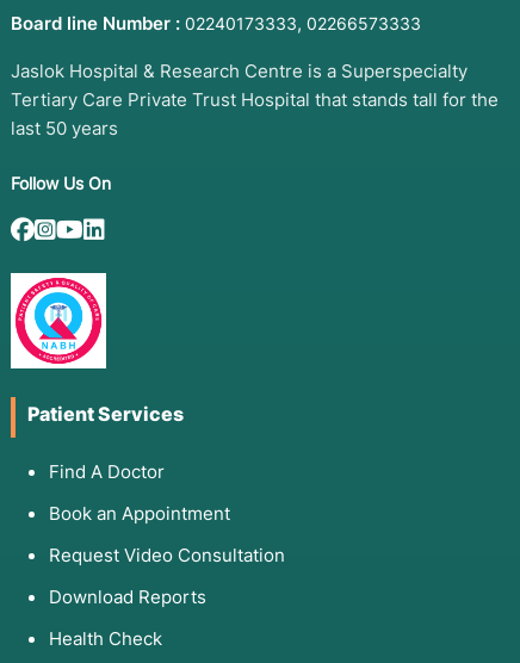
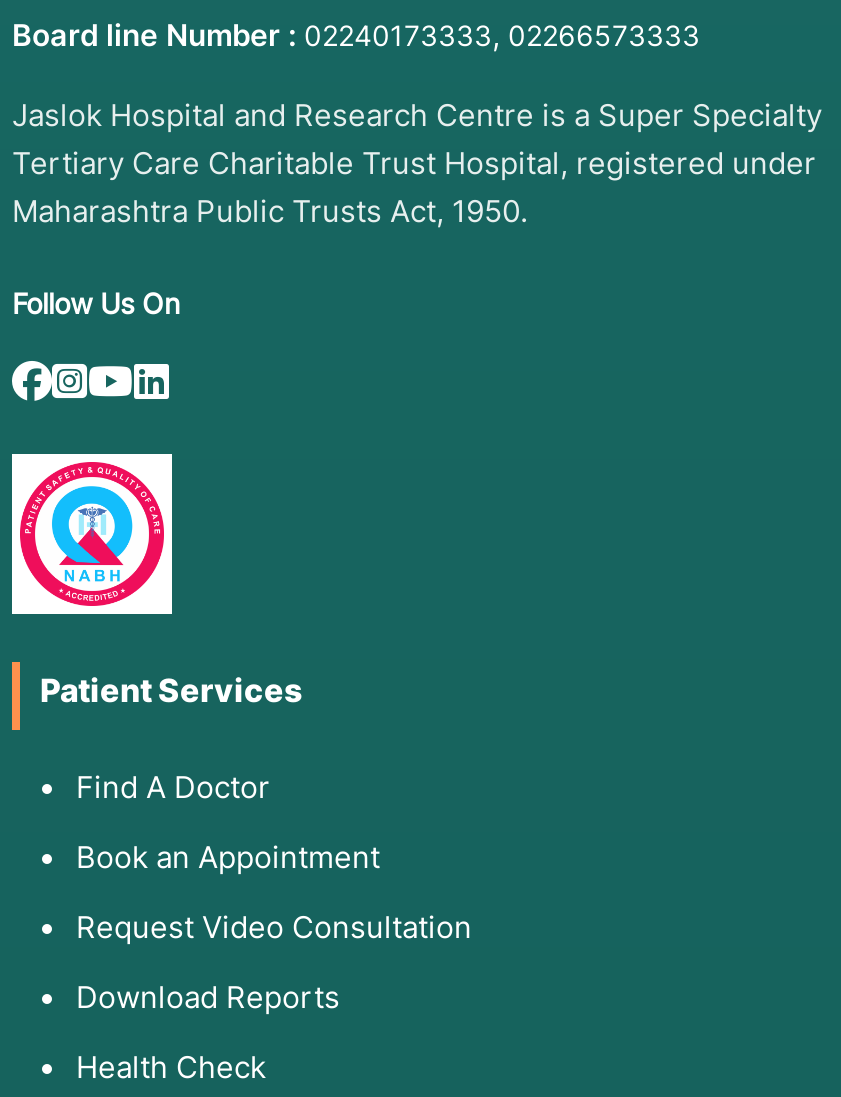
[11,60,499,140] Jaslok Hospital & Research Centre is a Superspecialty | Tertiary Care Private Trust Hospital that stands tall for the | last 50 years -> [12,96,822,230] Jaslok Hospital and Research Centre is a Super Specialty | Tertiary Care Charitable Trust Hospital, registered under | Maharashtra Public Trusts Act, 1950.

